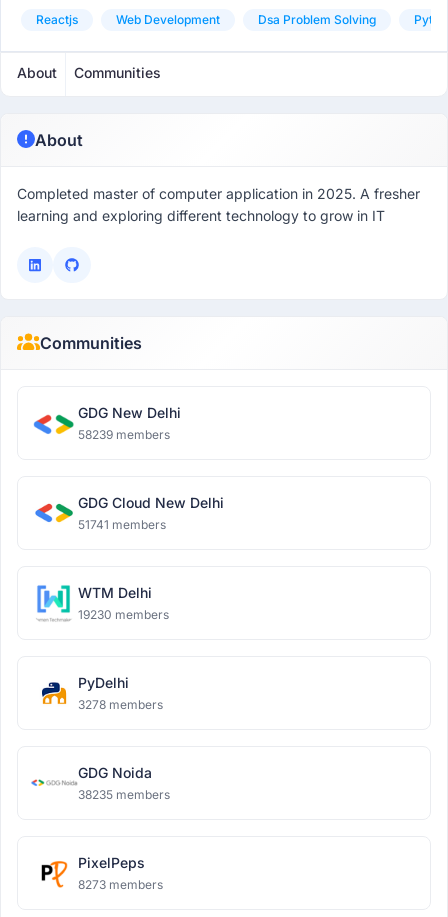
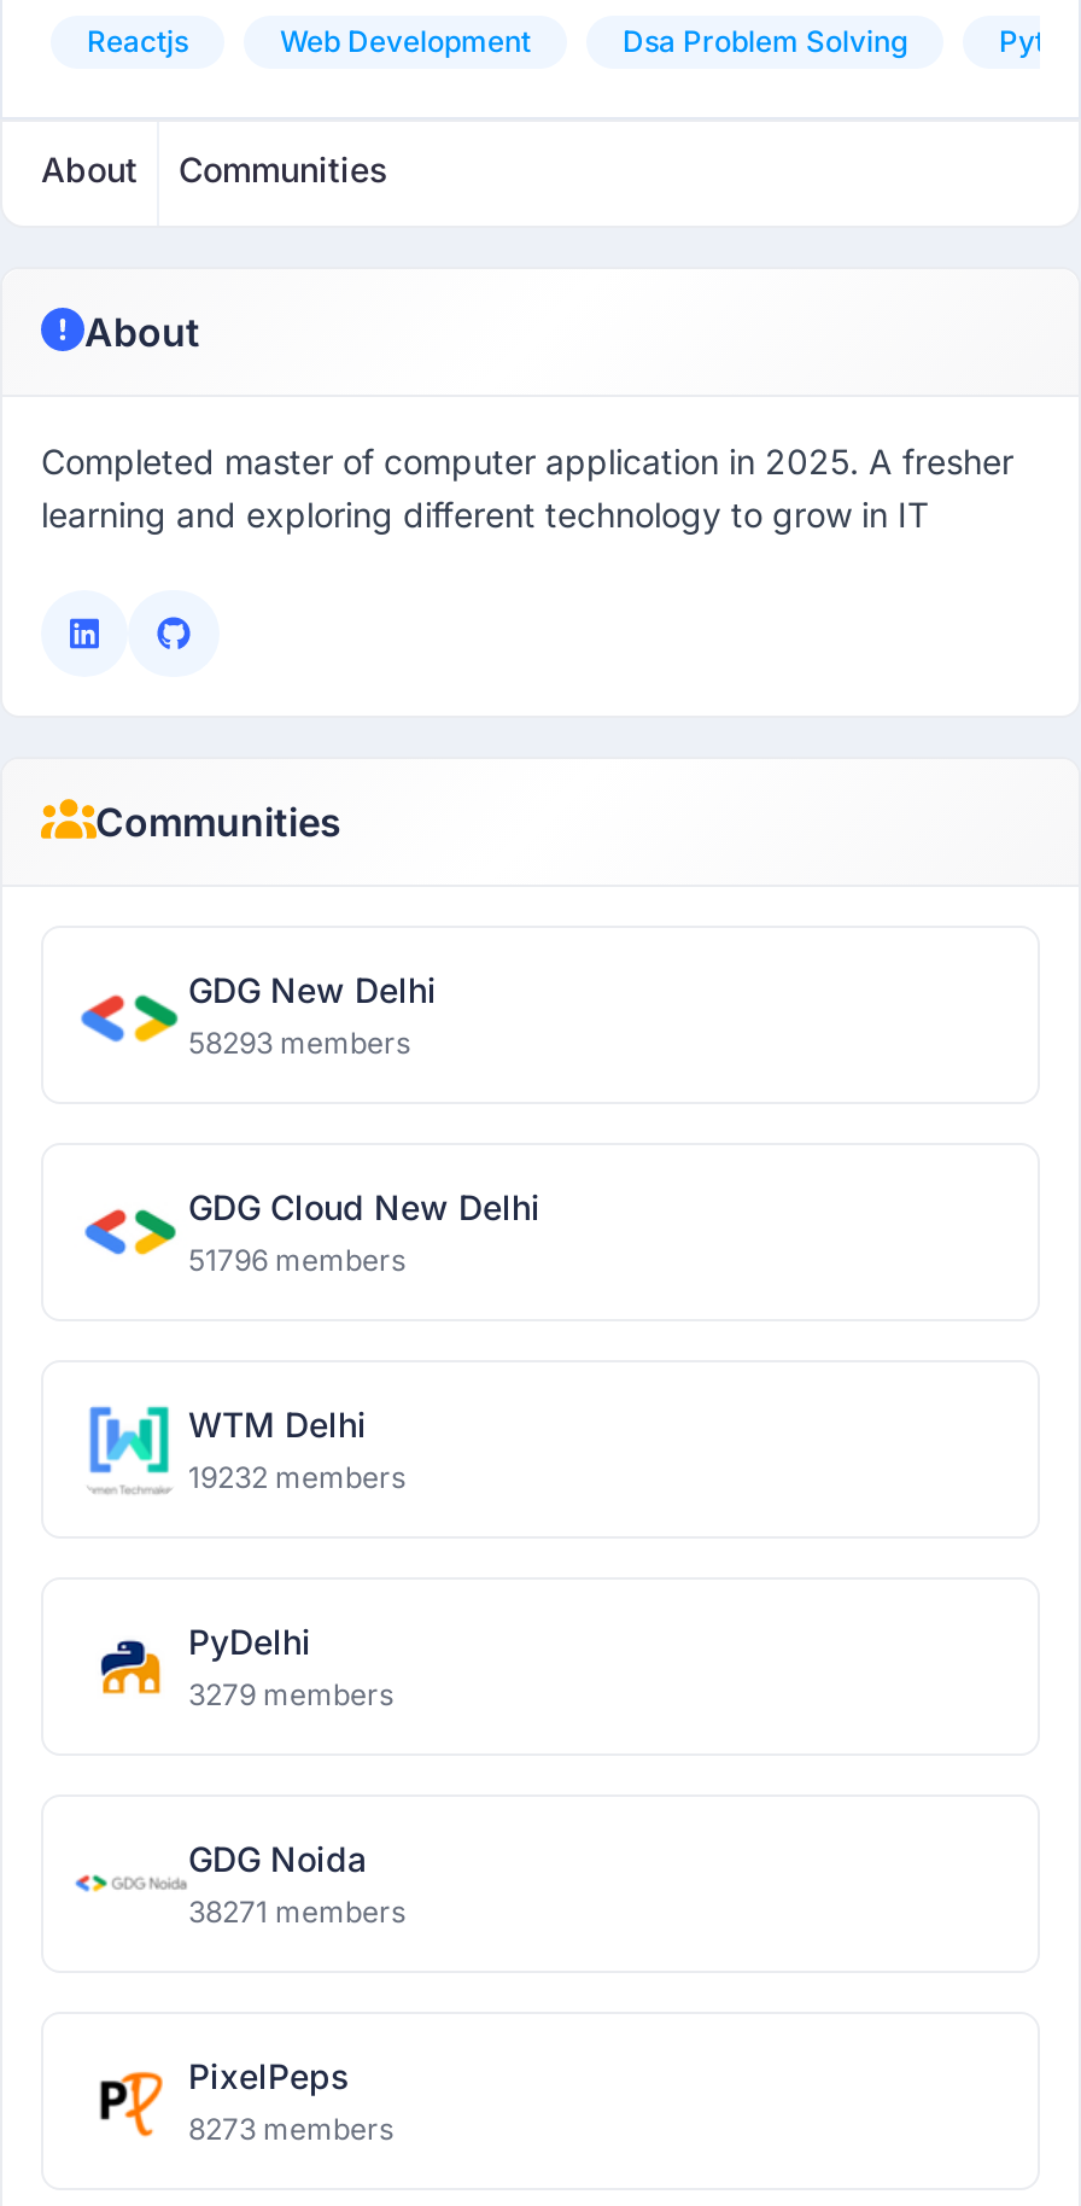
[78,427,170,442] 58239 members -> [188,1025,410,1061] 58293 members
[78,517,166,532] 51741 members -> [188,1242,405,1278] 51796 members
[78,607,169,622] 19230 members -> [188,1459,405,1495] 19232 members
[78,697,163,712] 3278 members -> [188,1676,393,1712] 3279 members
[78,787,170,802] 38235 members -> [188,1893,405,1930] 38271 members

